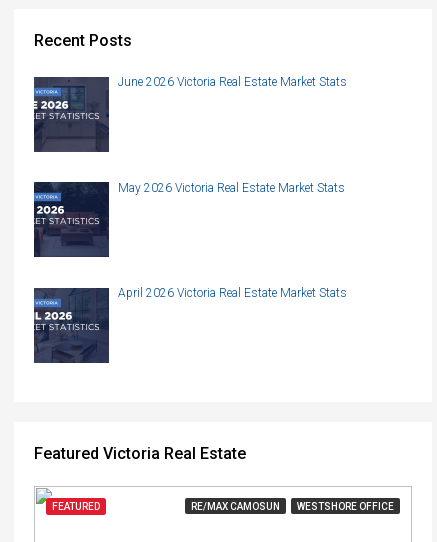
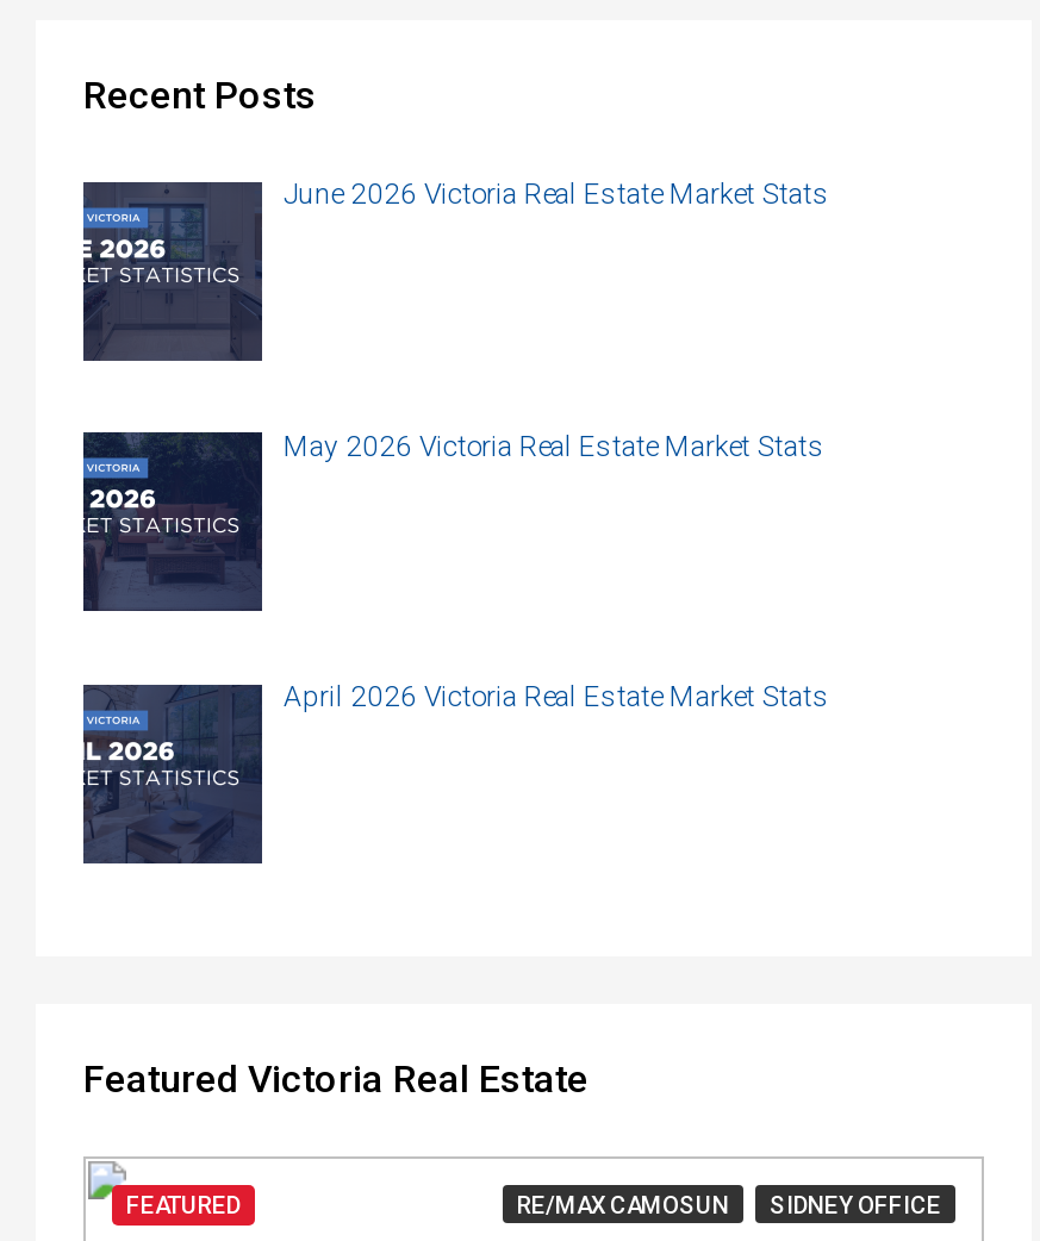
[297,501,394,512] WESTSHORE OFFICE -> [770,1192,941,1218] SIDNEY OFFICE

